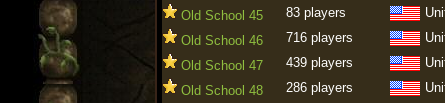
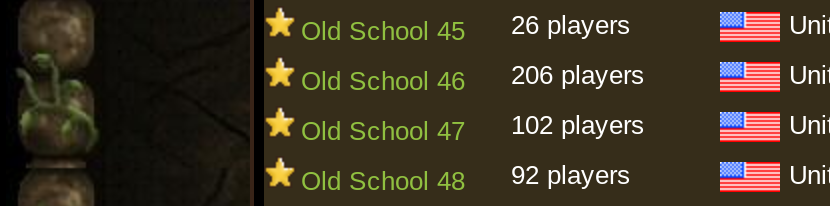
[180,5,345,23] Old School 45 83 players -> [301,10,631,46] Old School 45 26 players
[180,30,352,48] Old School 46 716 players -> [301,60,645,96] Old School 46 206 players
[180,55,352,73] Old School 47 439 players -> [301,110,645,146] Old School 47 102 players
[180,80,352,98] Old School 48 286 players -> [301,160,631,196] Old School 48 92 players

